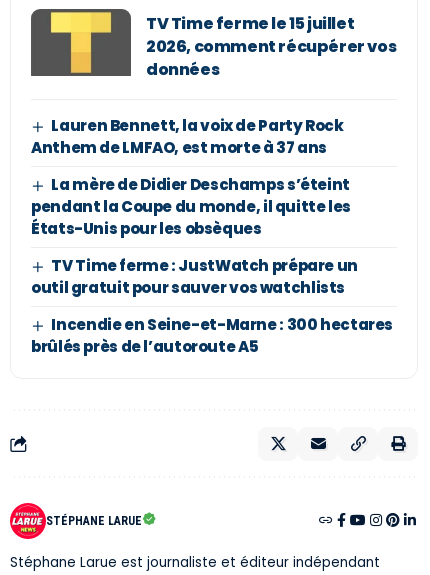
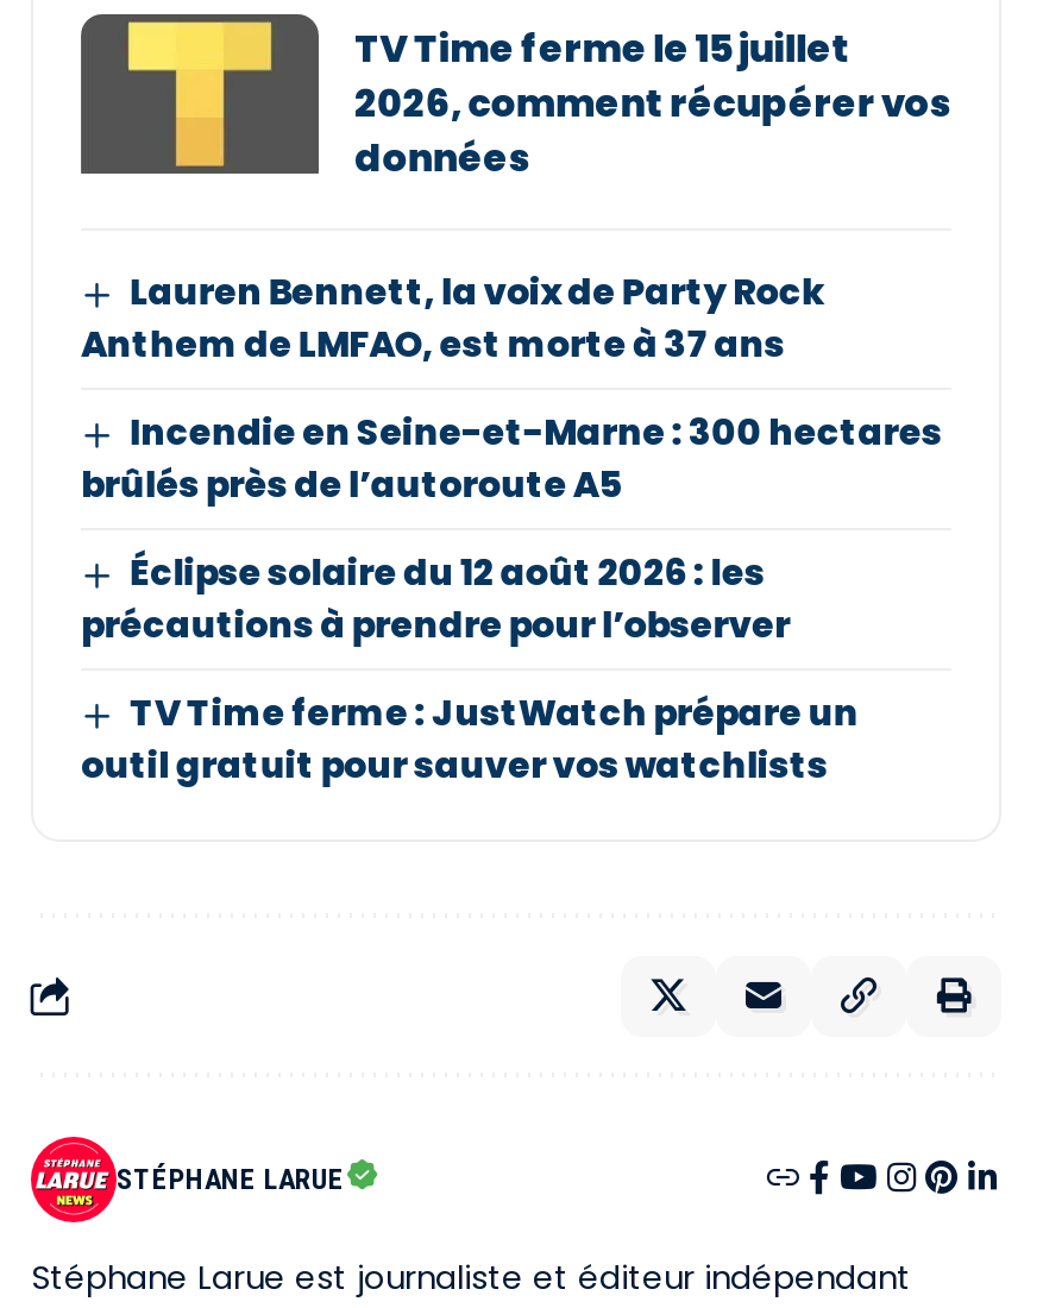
[31,174,351,239] La mère de Didier Deschamps s’éteint | pendant la Coupe du monde, il quitte les | États-Unis pour les obsèques -> [81,548,790,650] Éclipse solaire du 12 août 2026 : les | précautions à prendre pour l’observer
moved [31,255,358,298] -> [81,688,858,791]: TV Time ferme : JustWatch prépare un | outil gratuit pour sauver vos watchlists
moved [31,314,393,357] -> [81,408,942,510]: Incendie en Seine-et-Marne : 300 hectares | brûlés près de l’autoroute A5

